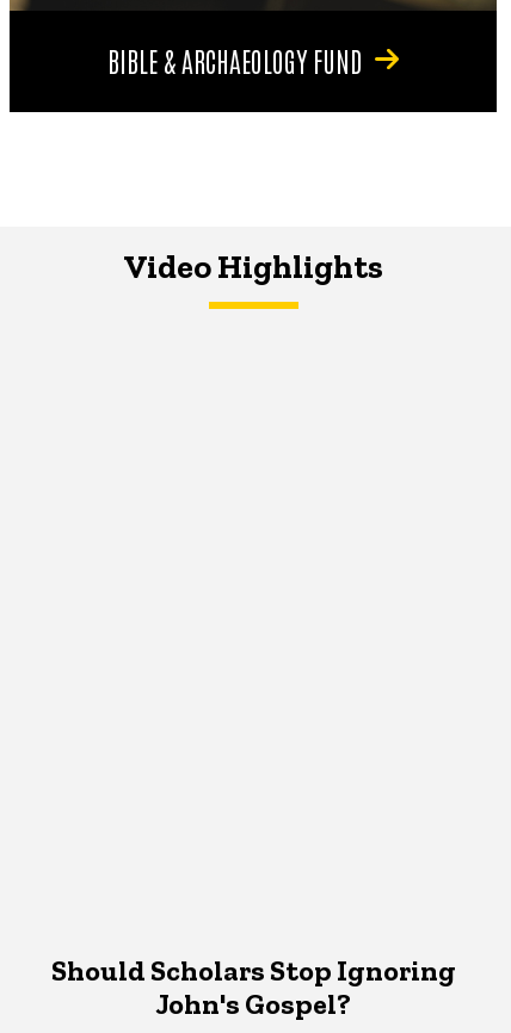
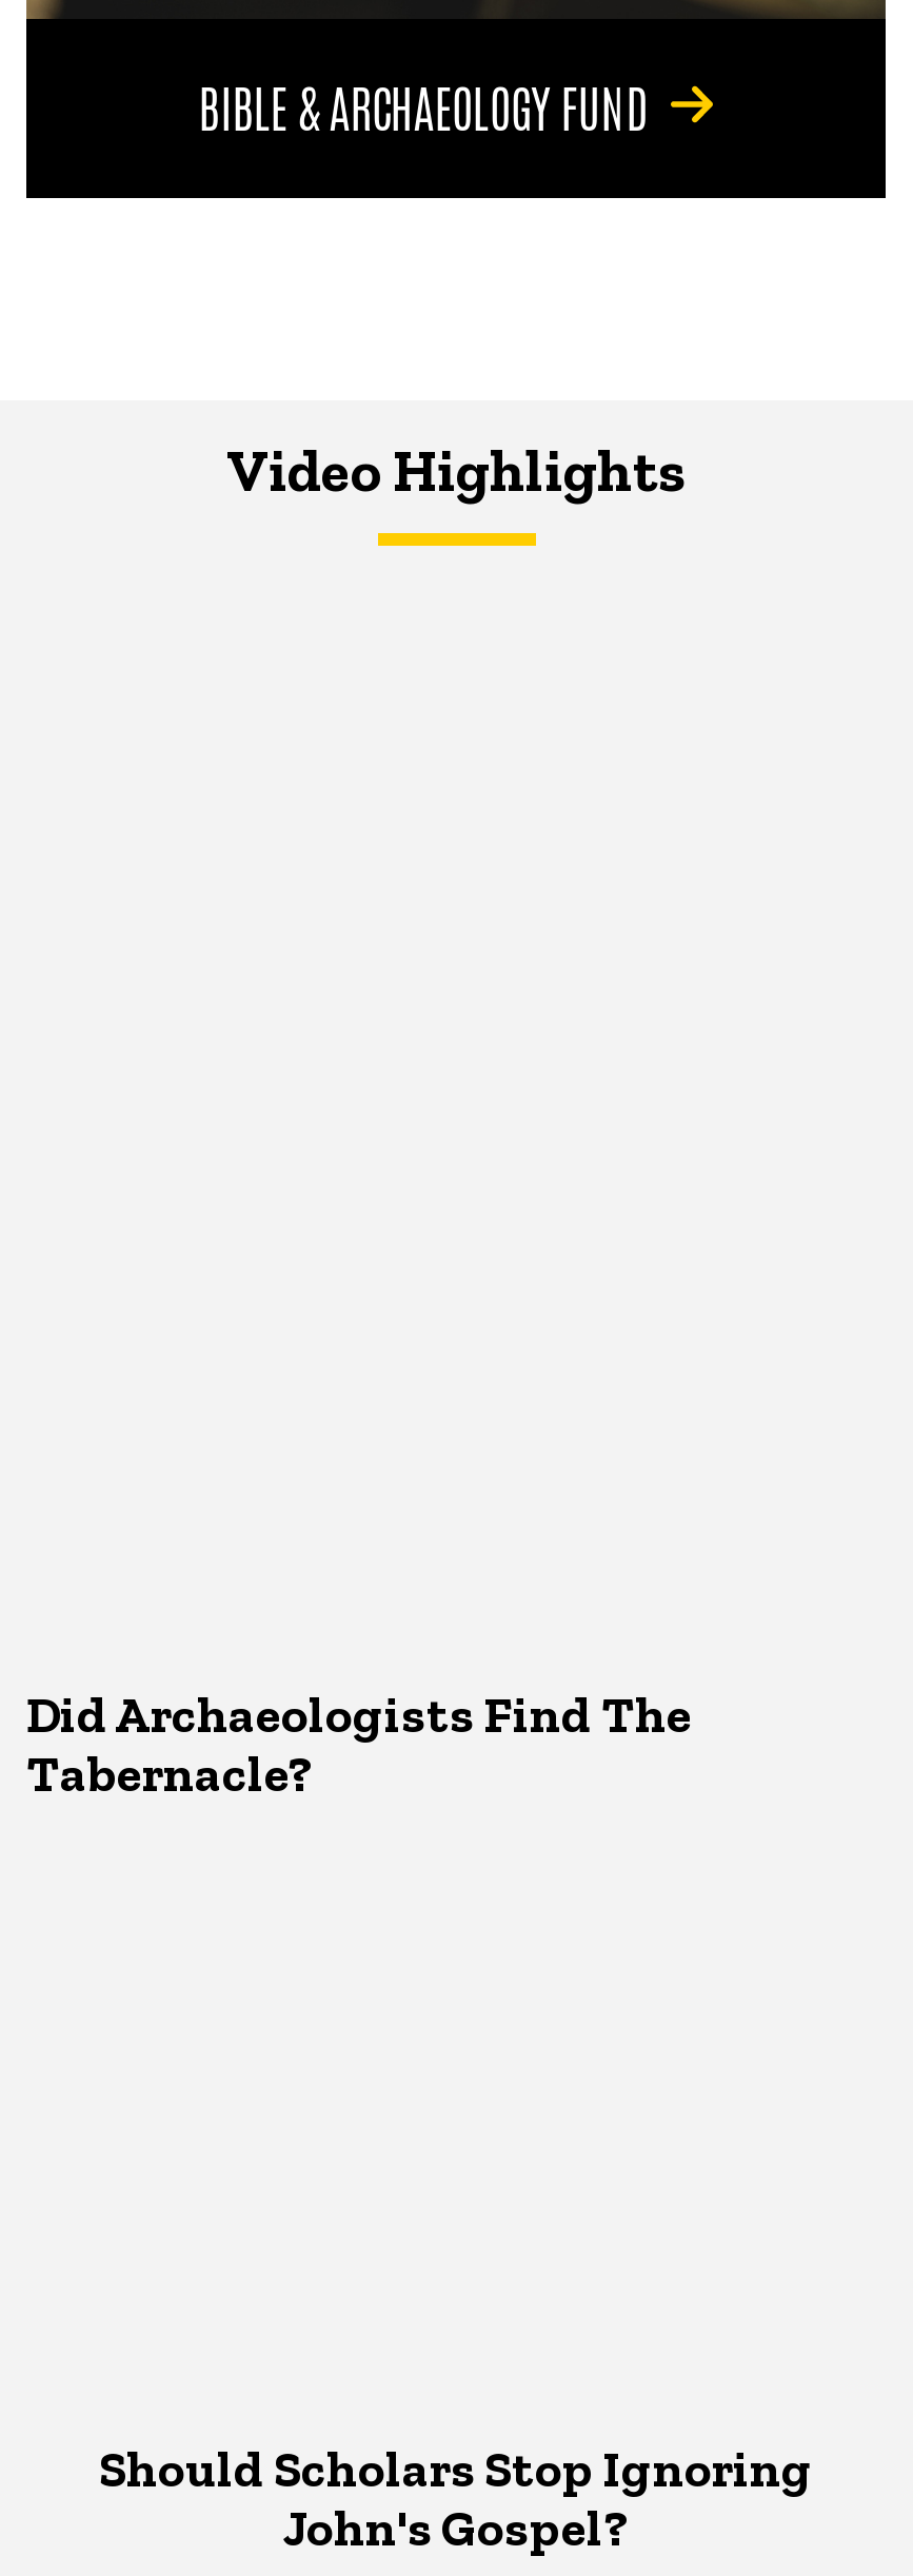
none -> [26,1684,692,1804] Did Archaeologists Find The | Tabernacle?

